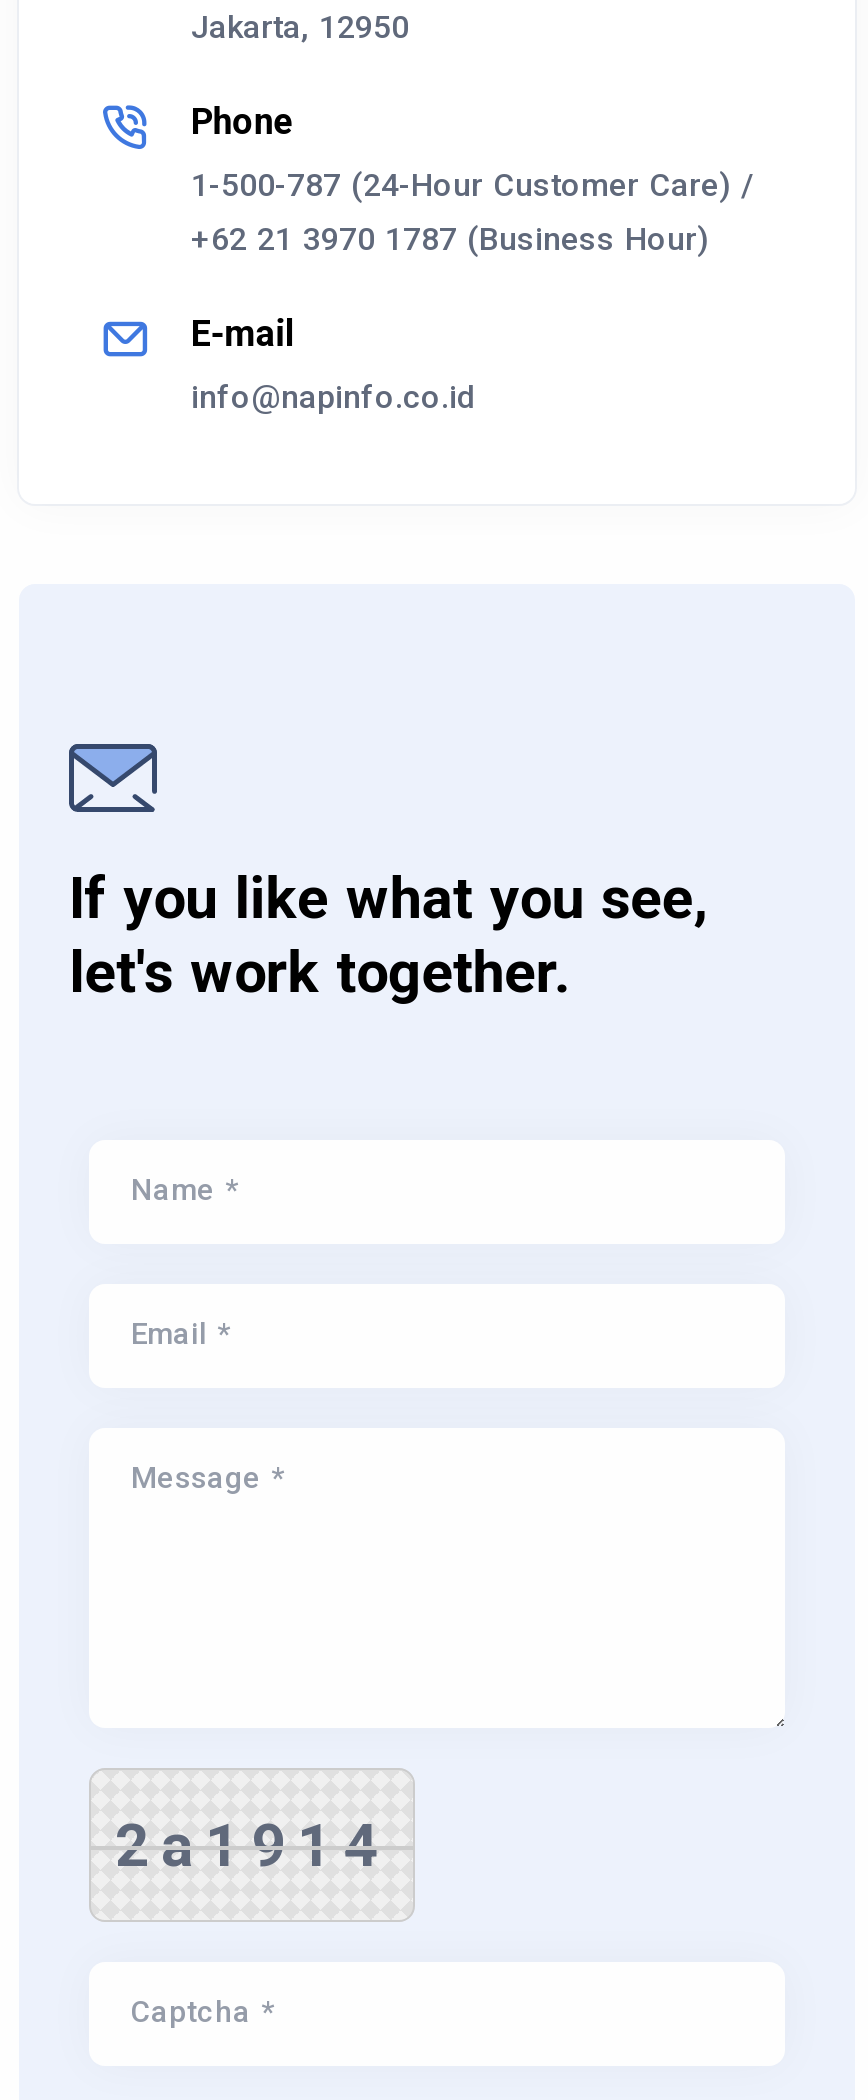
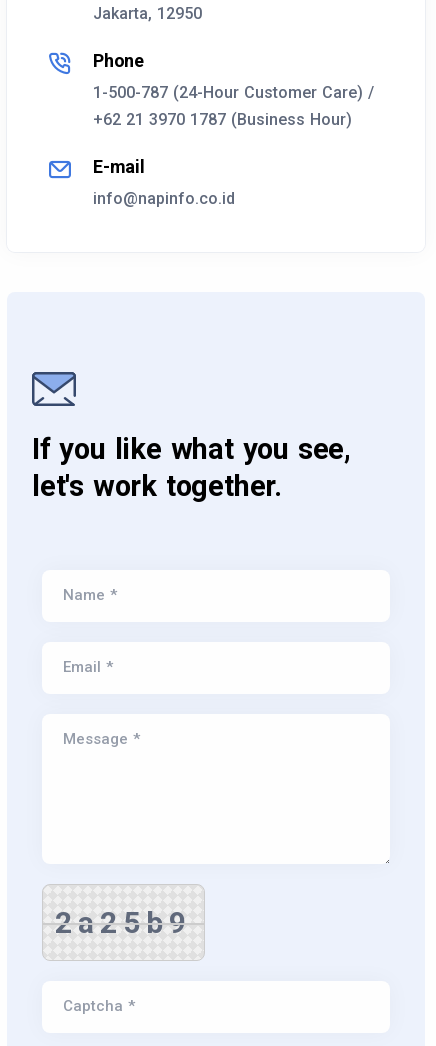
[115,1810,389,1880] 2a1914 -> [55,905,192,940] 2a25b9

